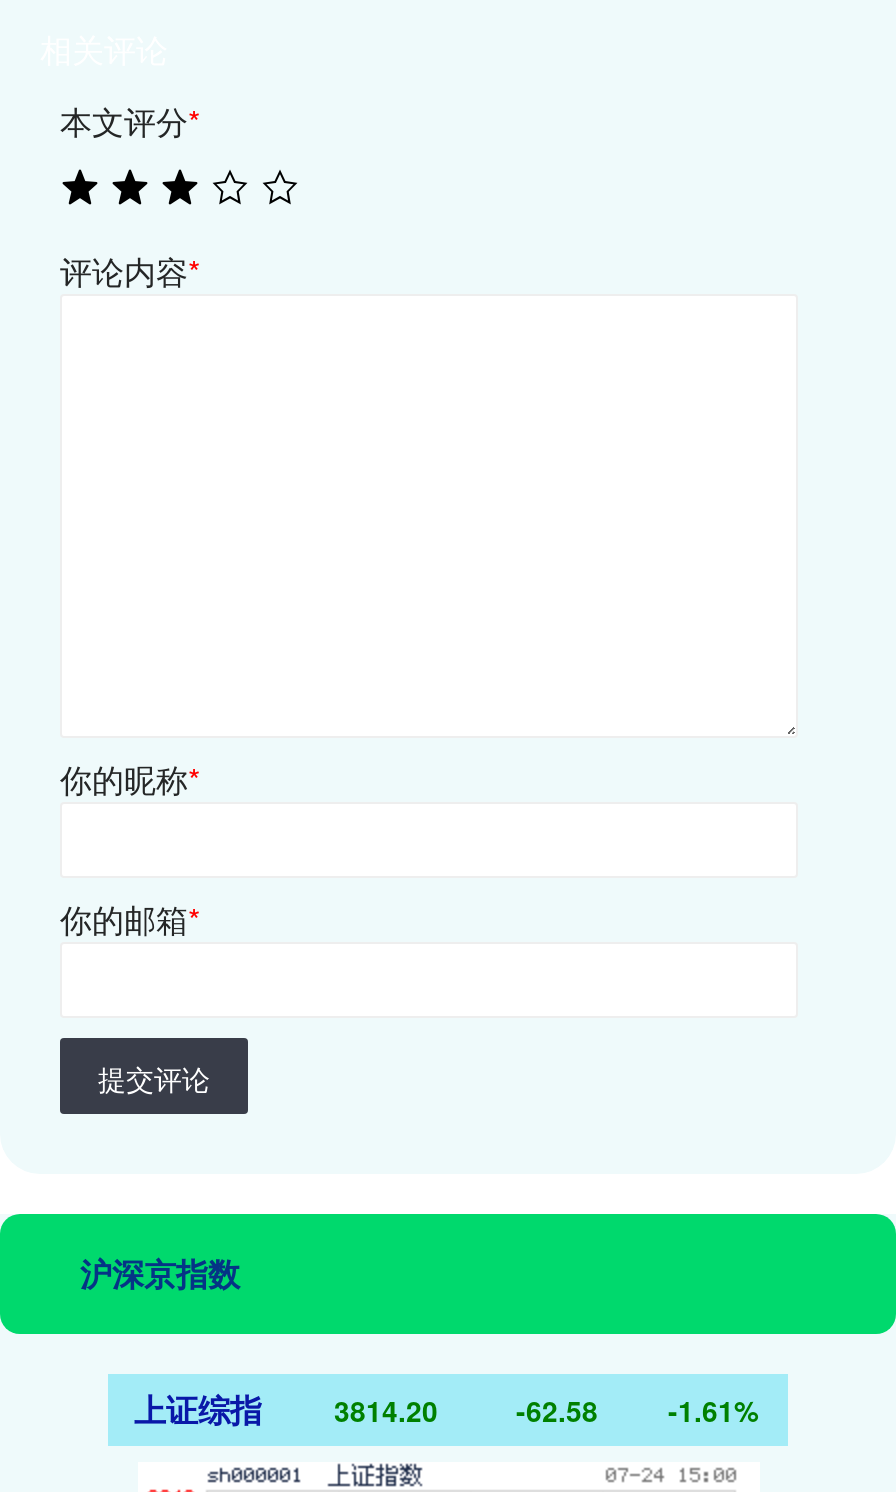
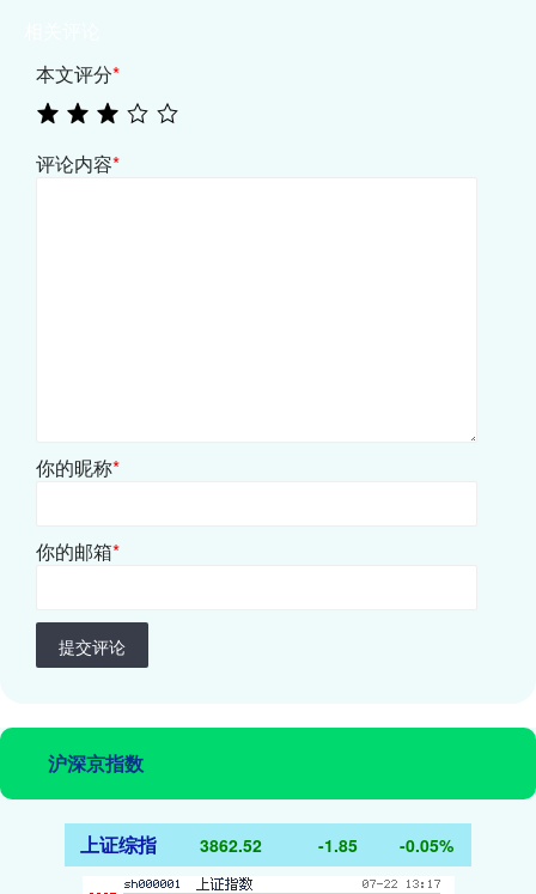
[334,1390,438,1430] 3814.20 -> [200,833,262,857] 3862.52
[516,1390,598,1430] -62.58 -> [318,833,358,857] -1.85
[668,1390,758,1430] -1.61% -> [400,833,453,857] -0.05%

